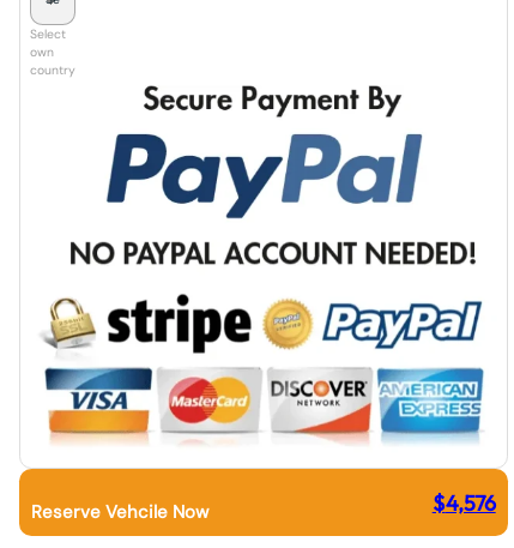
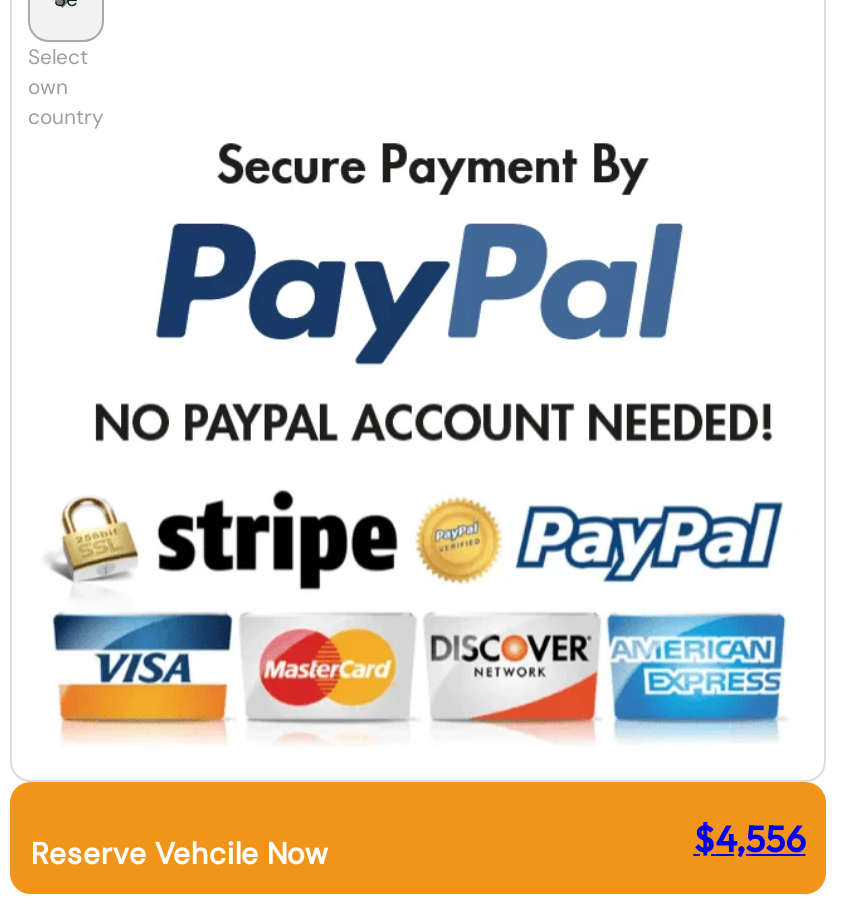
[432,489,496,517] $4,576 -> [693,816,805,862] $4,556

